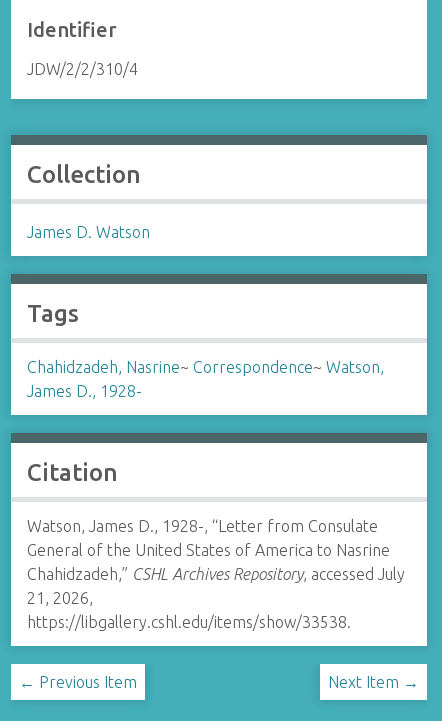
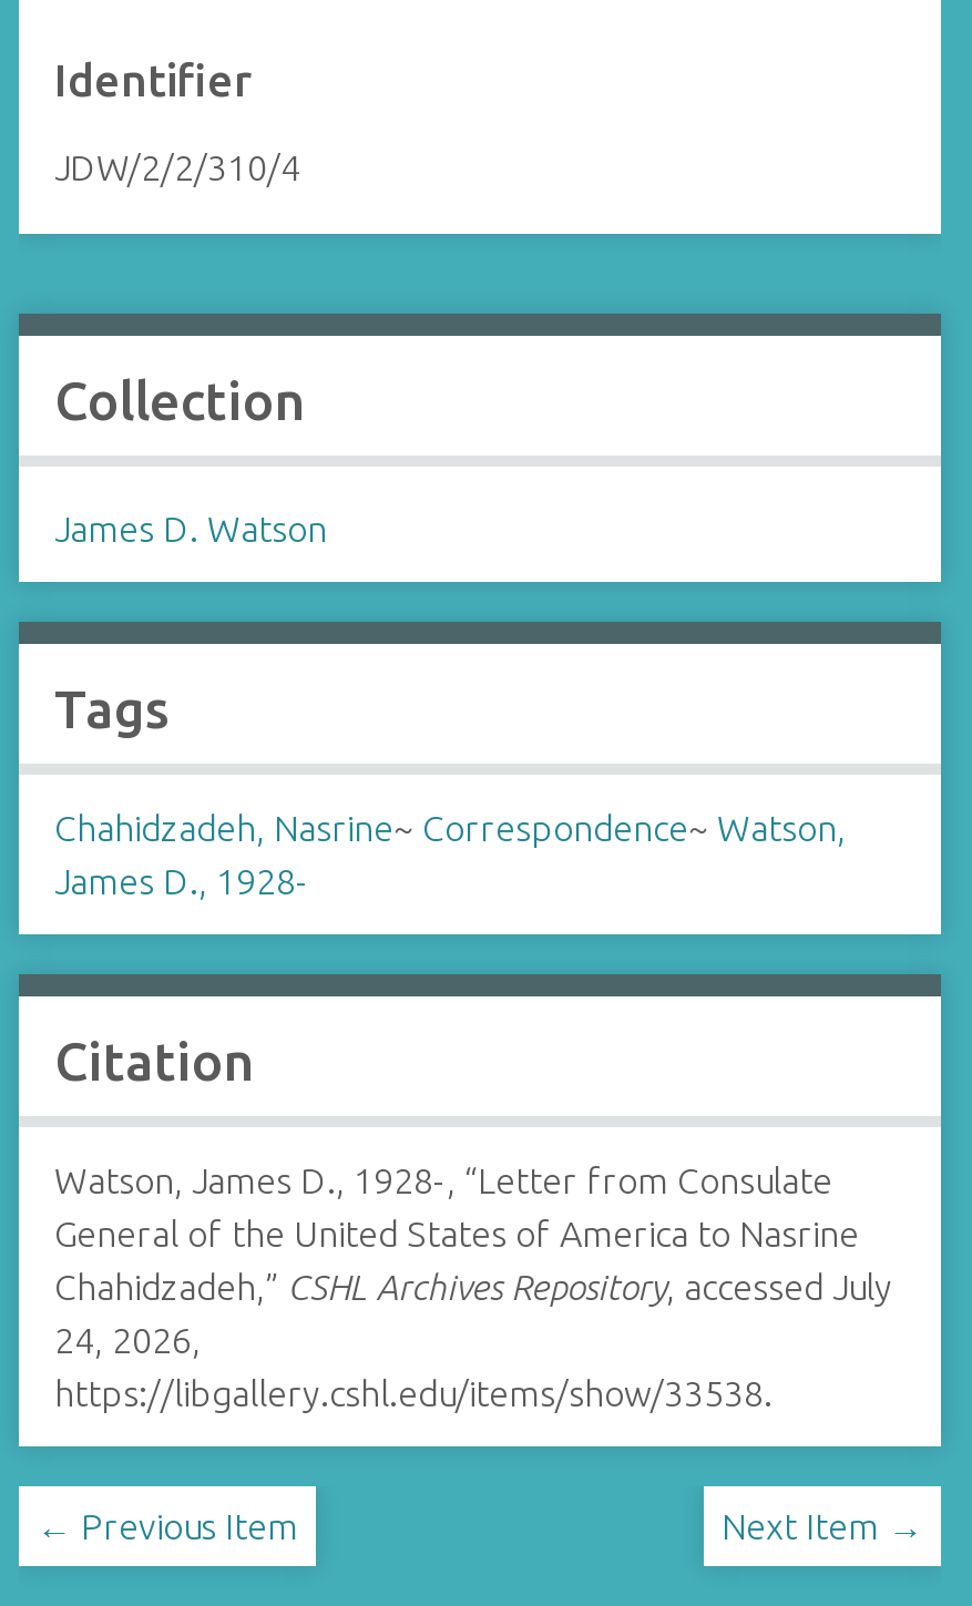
[27,589,93,607] 21, 2026, -> [54,1320,201,1360] 24, 2026,

